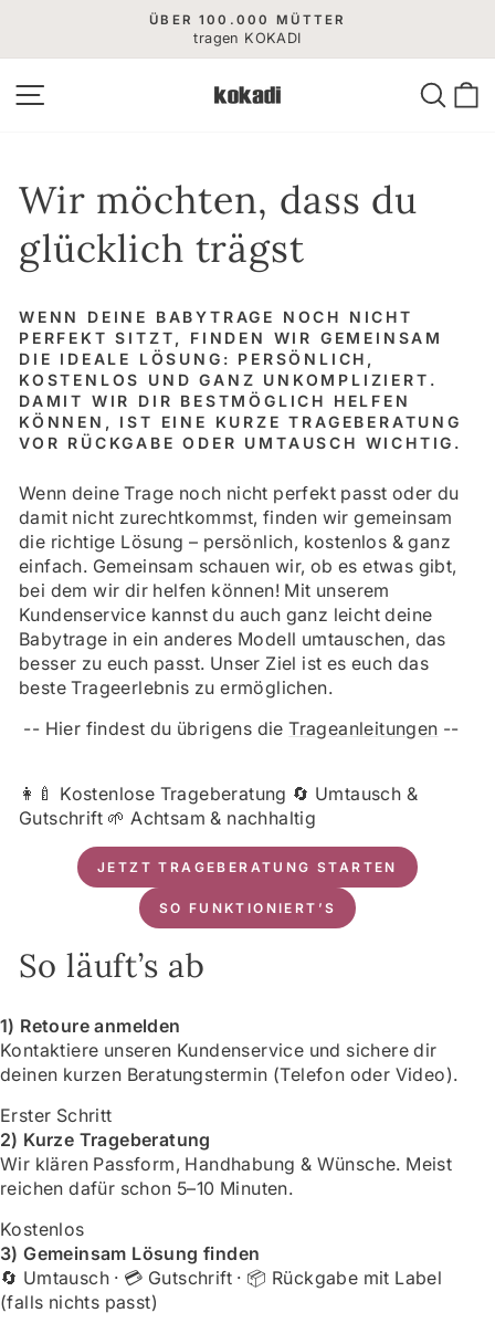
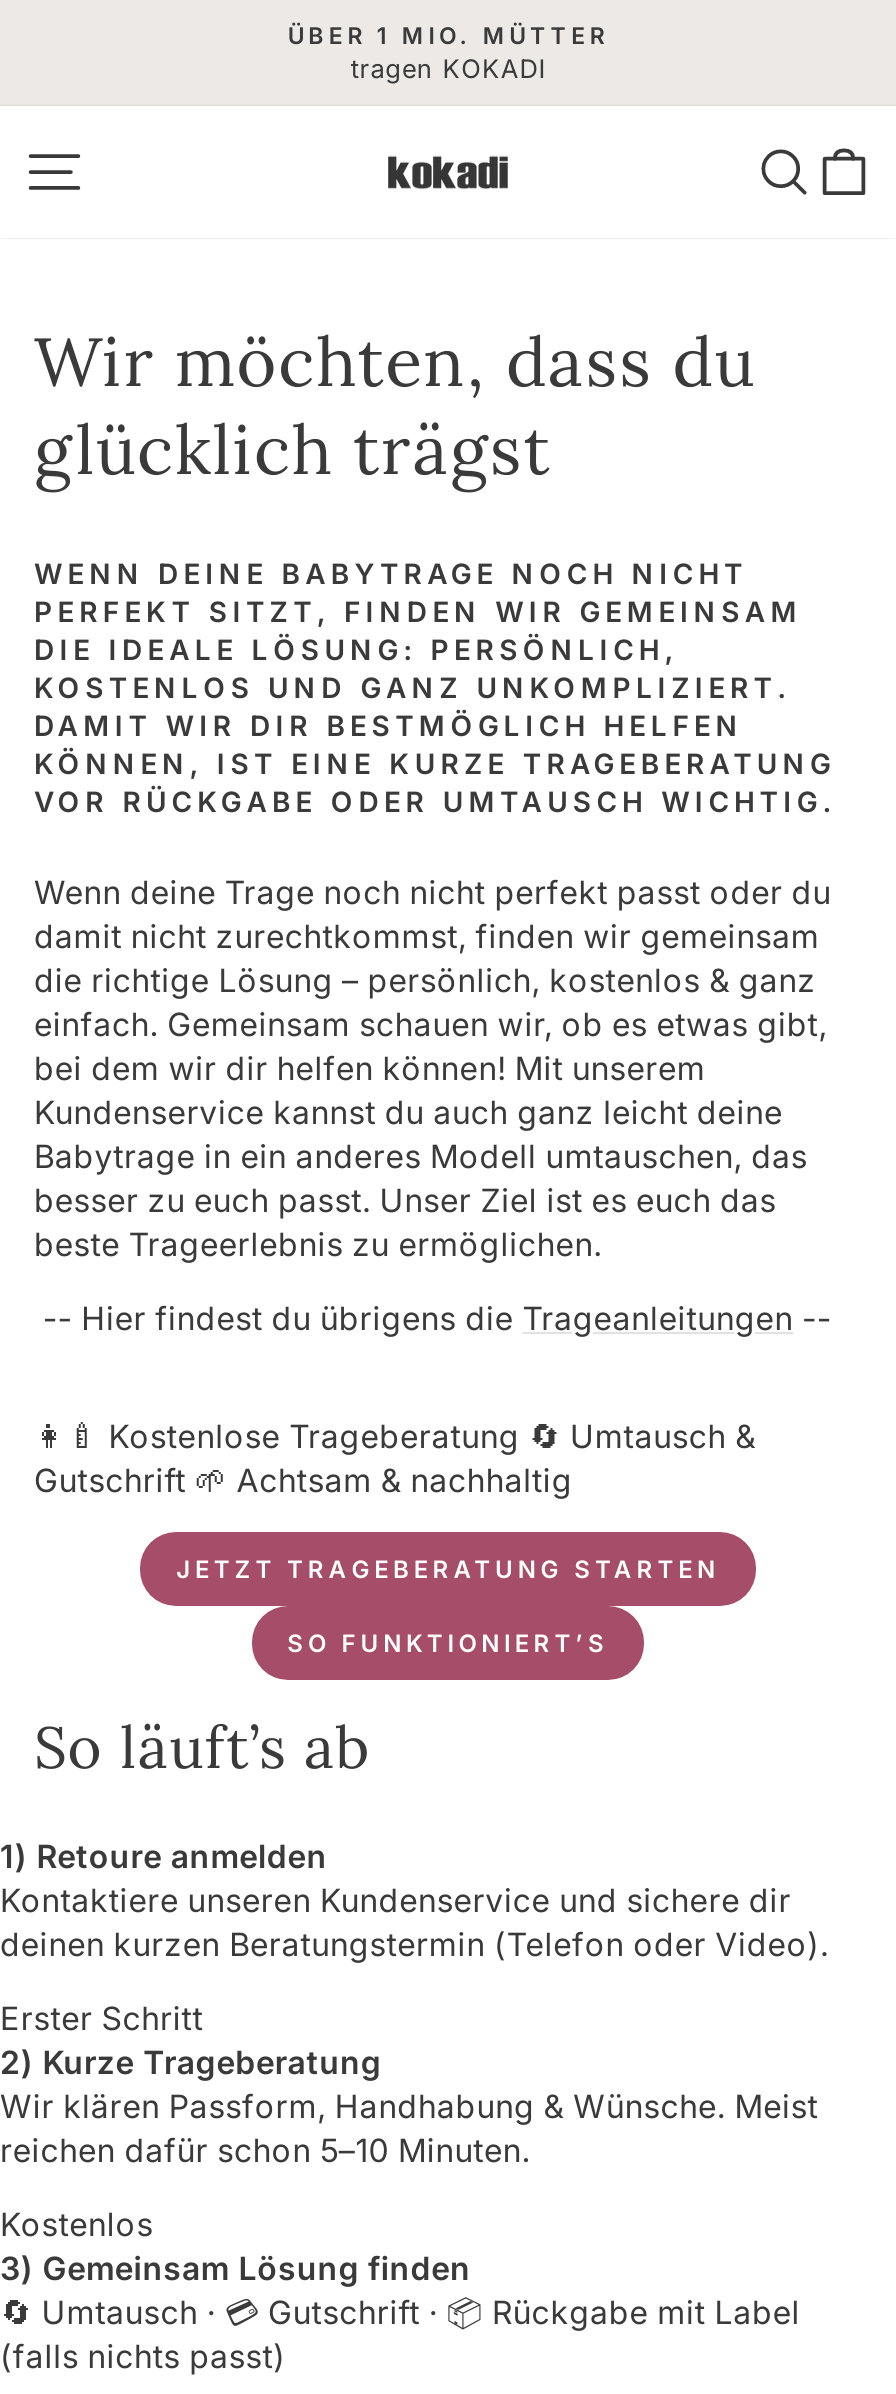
[149,12,346,28] ÜBER 100.000 MÜTTER -> [288,22,608,50] ÜBER 1 MIO. MÜTTER

